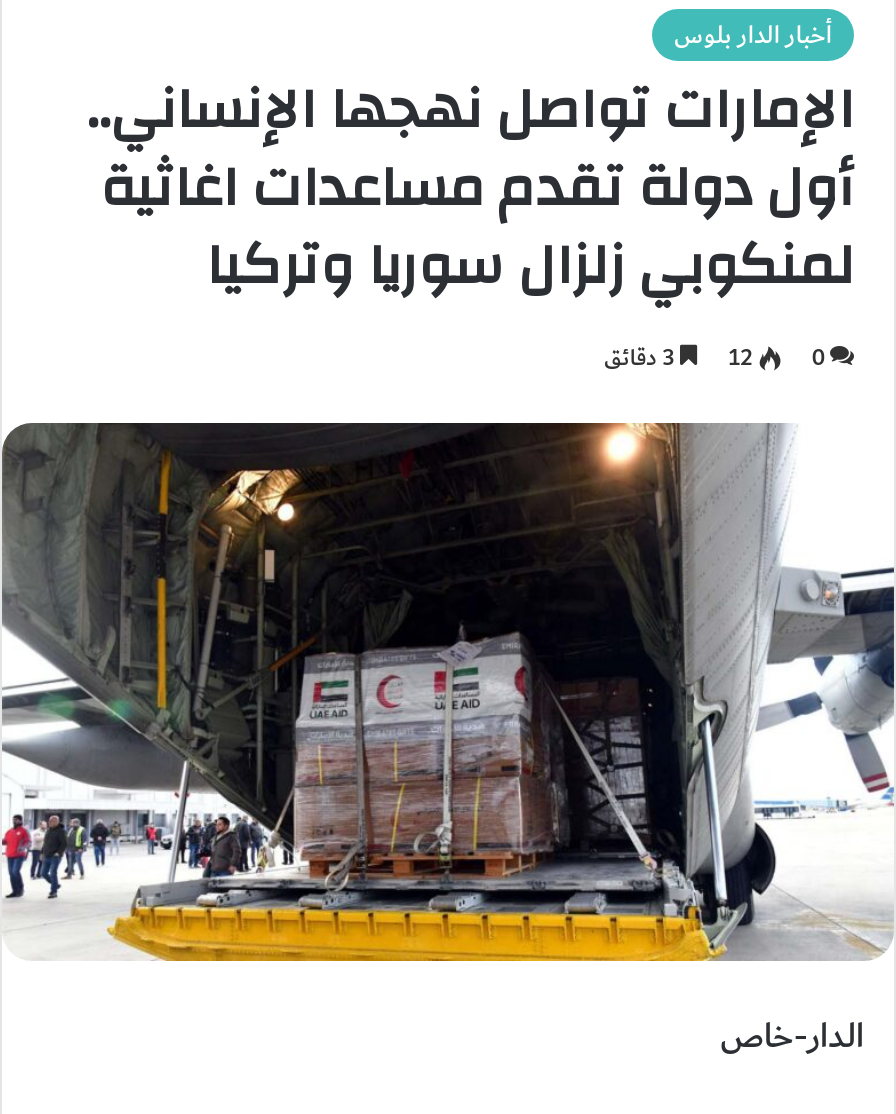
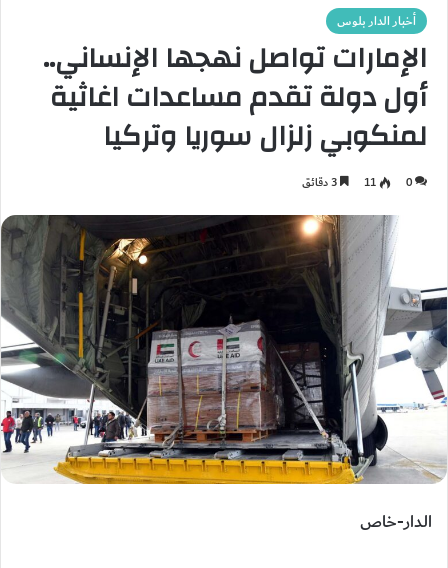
[728,337,752,379] 12 -> [364,172,376,193] 11

